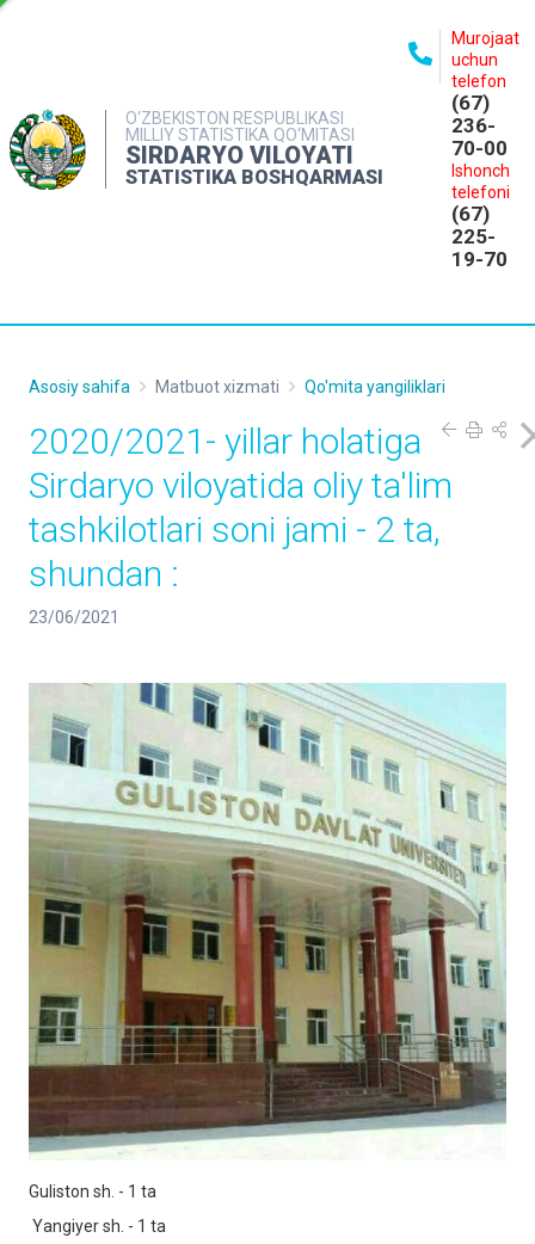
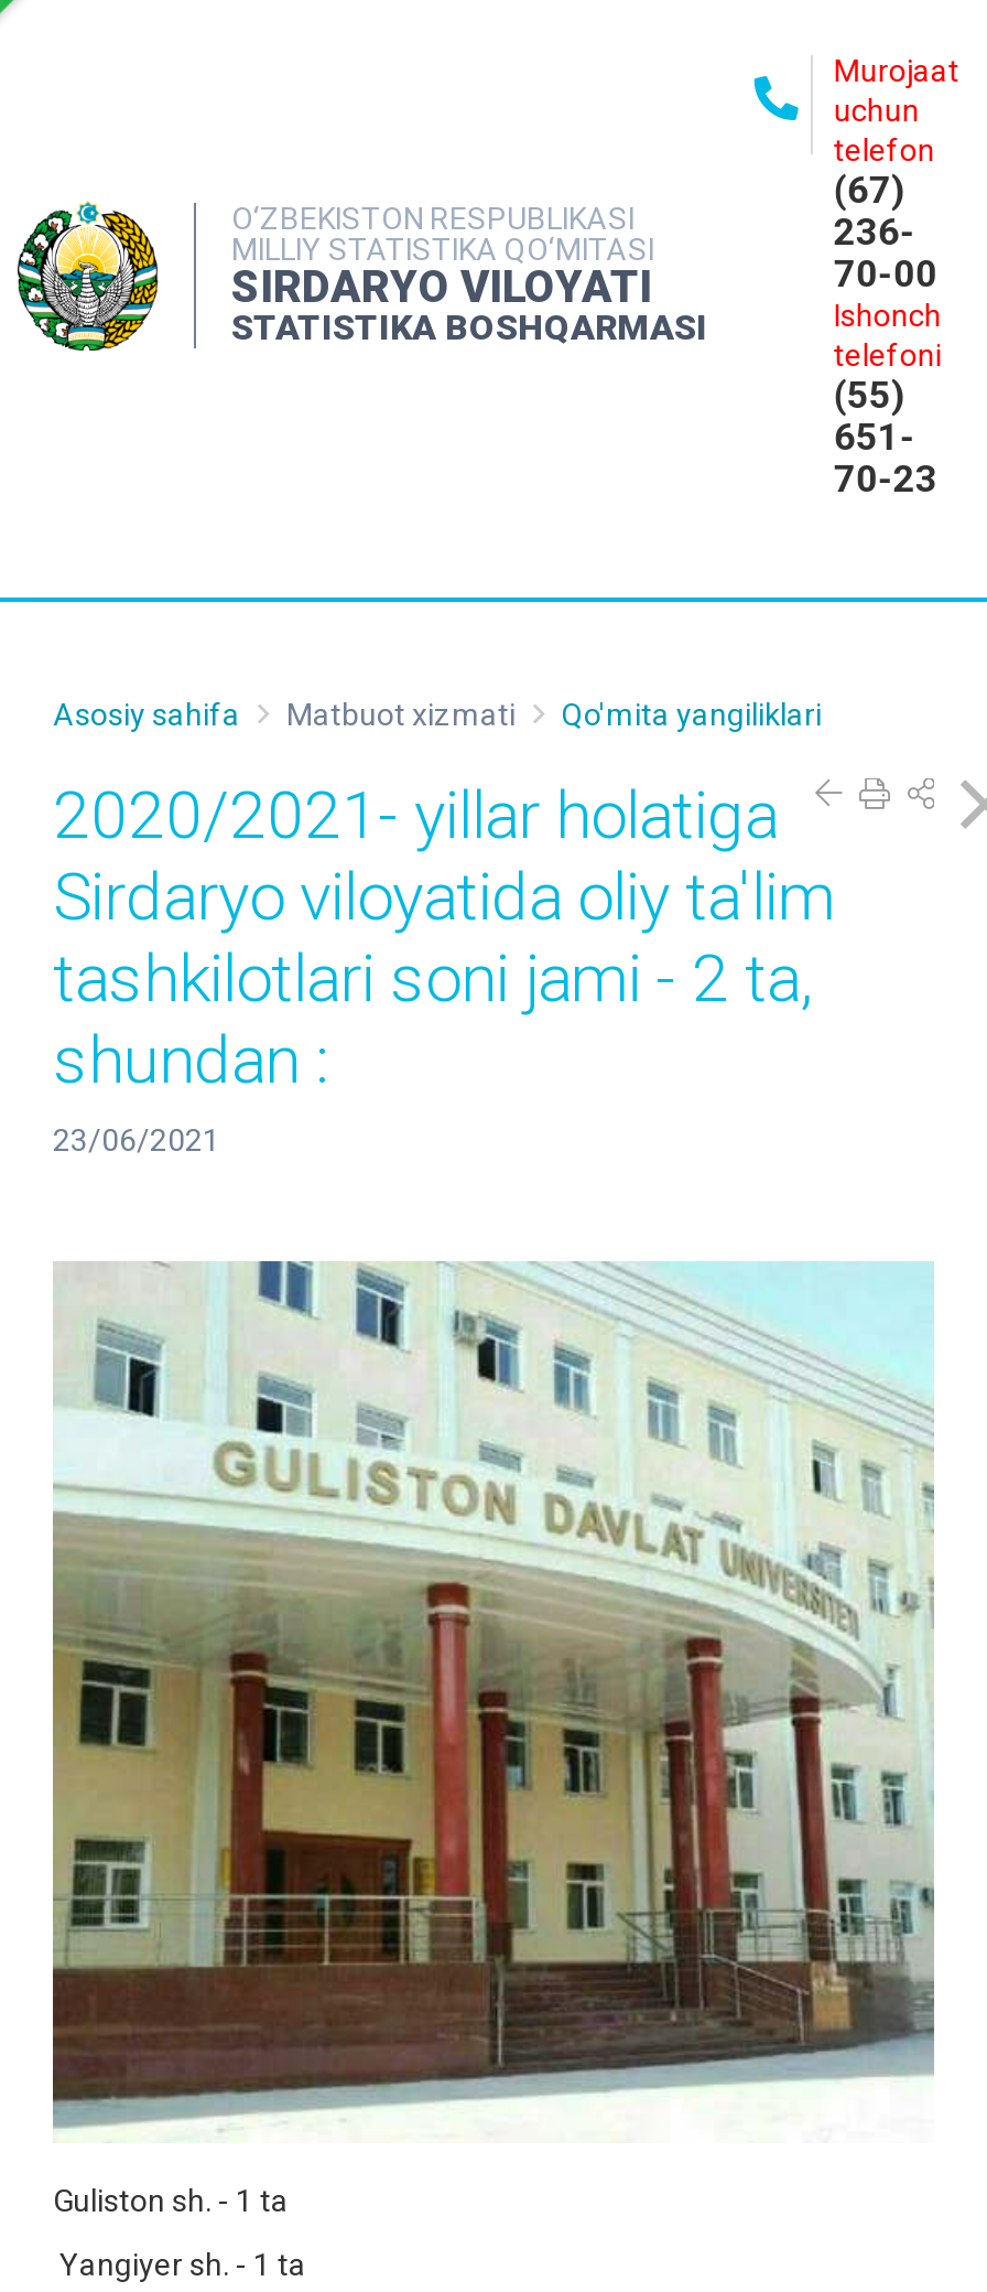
[452,202,490,226] (67) -> [834,373,904,417] (55)
[452,224,496,248] 225- -> [834,415,915,459] 651-
[452,247,508,271] 19-70 -> [834,456,937,501] 70-23

